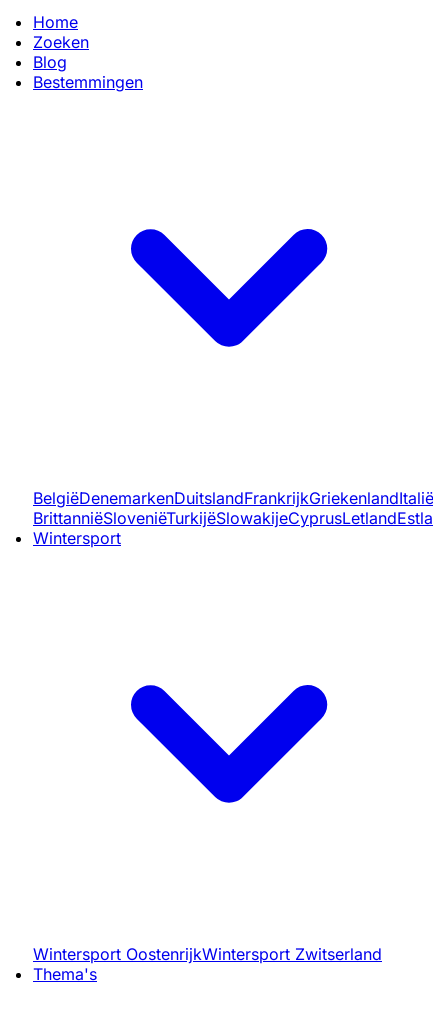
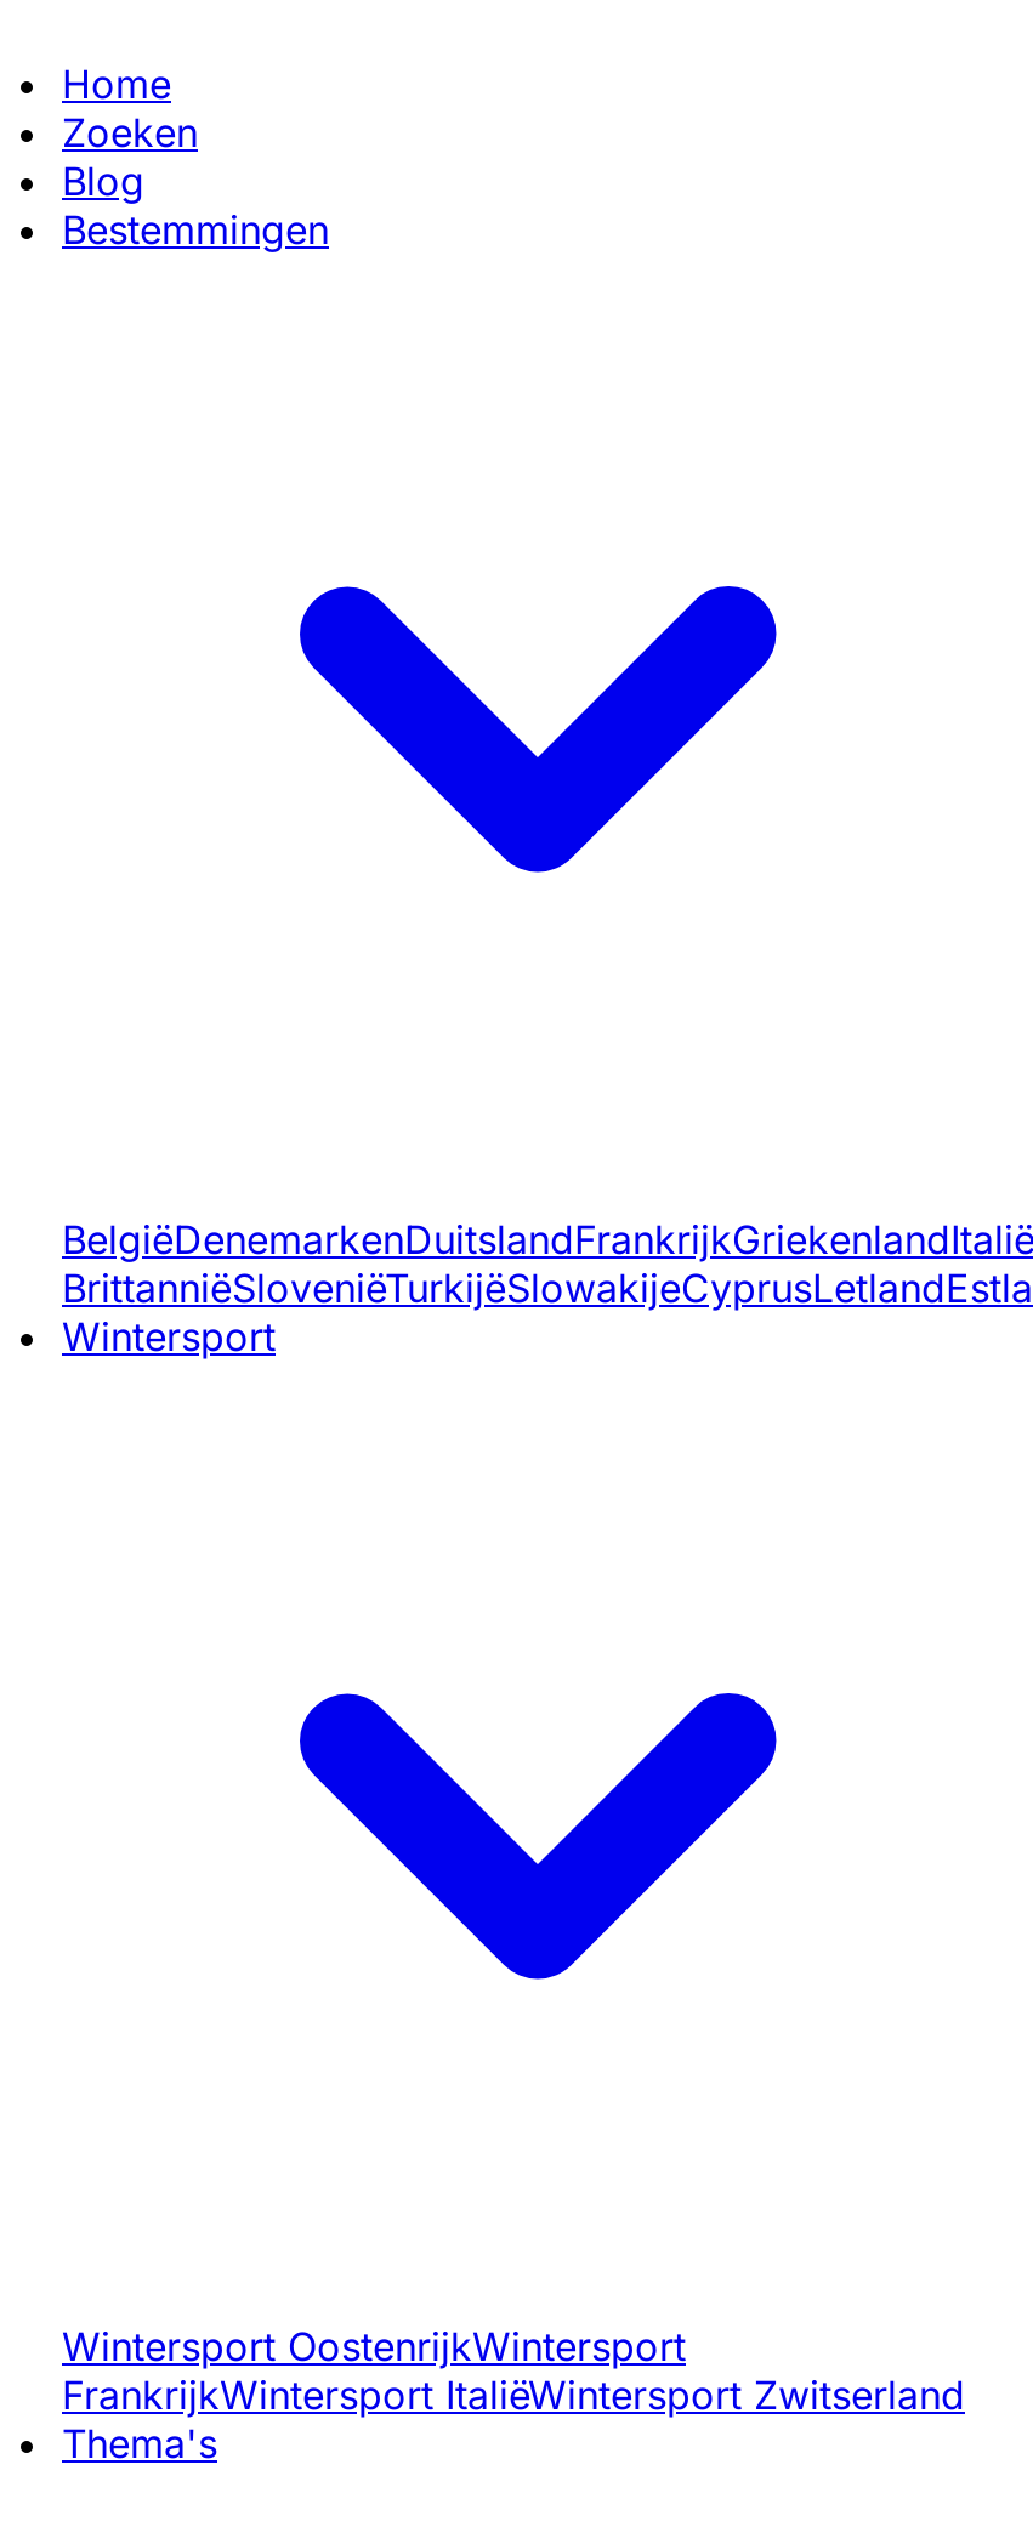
[33,944,382,964] Wintersport OostenrijkWintersport Zwitserland -> [62,2322,965,2419] Wintersport OostenrijkWintersport | FrankrijkWintersport ItaliëWintersport Zwitserland

